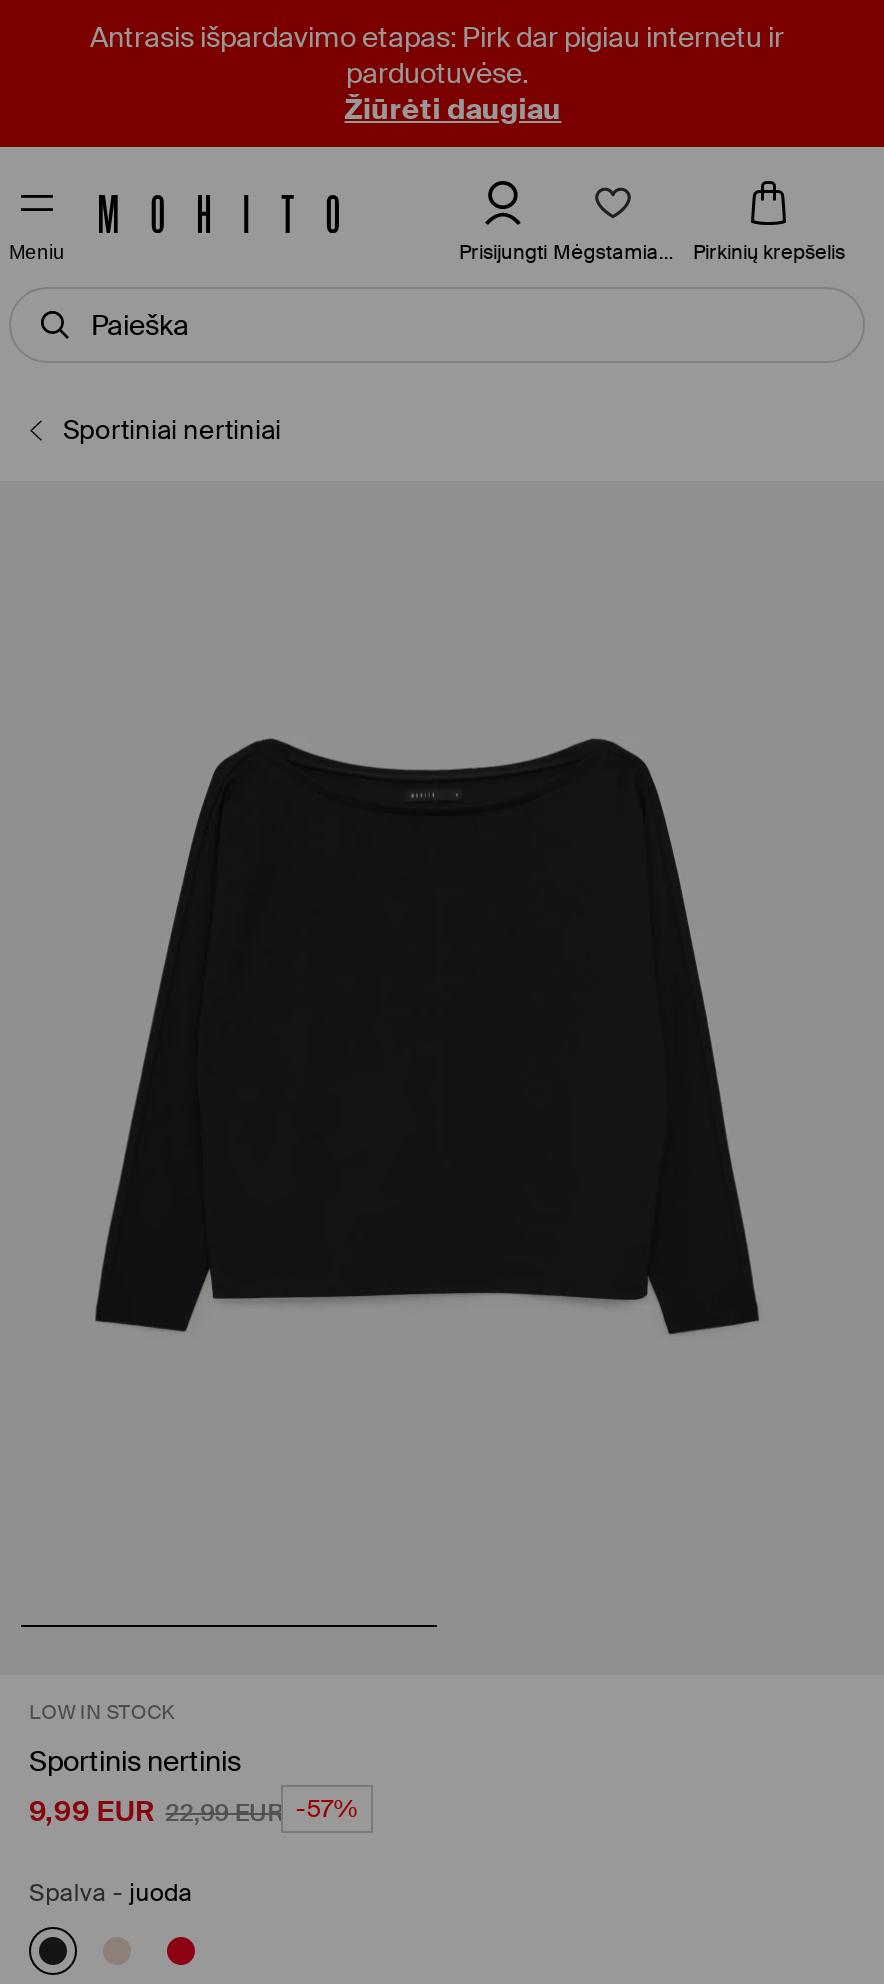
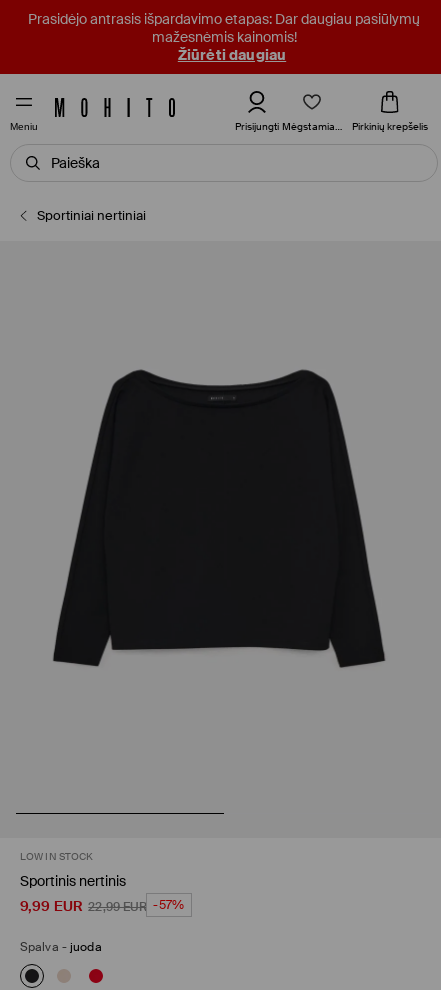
[90,19,784,91] Antrasis išpardavimo etapas: Pirk dar pigiau internetu ir | parduotuvėse. -> [28,10,420,46] Prasidėjo antrasis išpardavimo etapas: Dar daugiau pasiūlymų | mažesnėmis kainomis!

